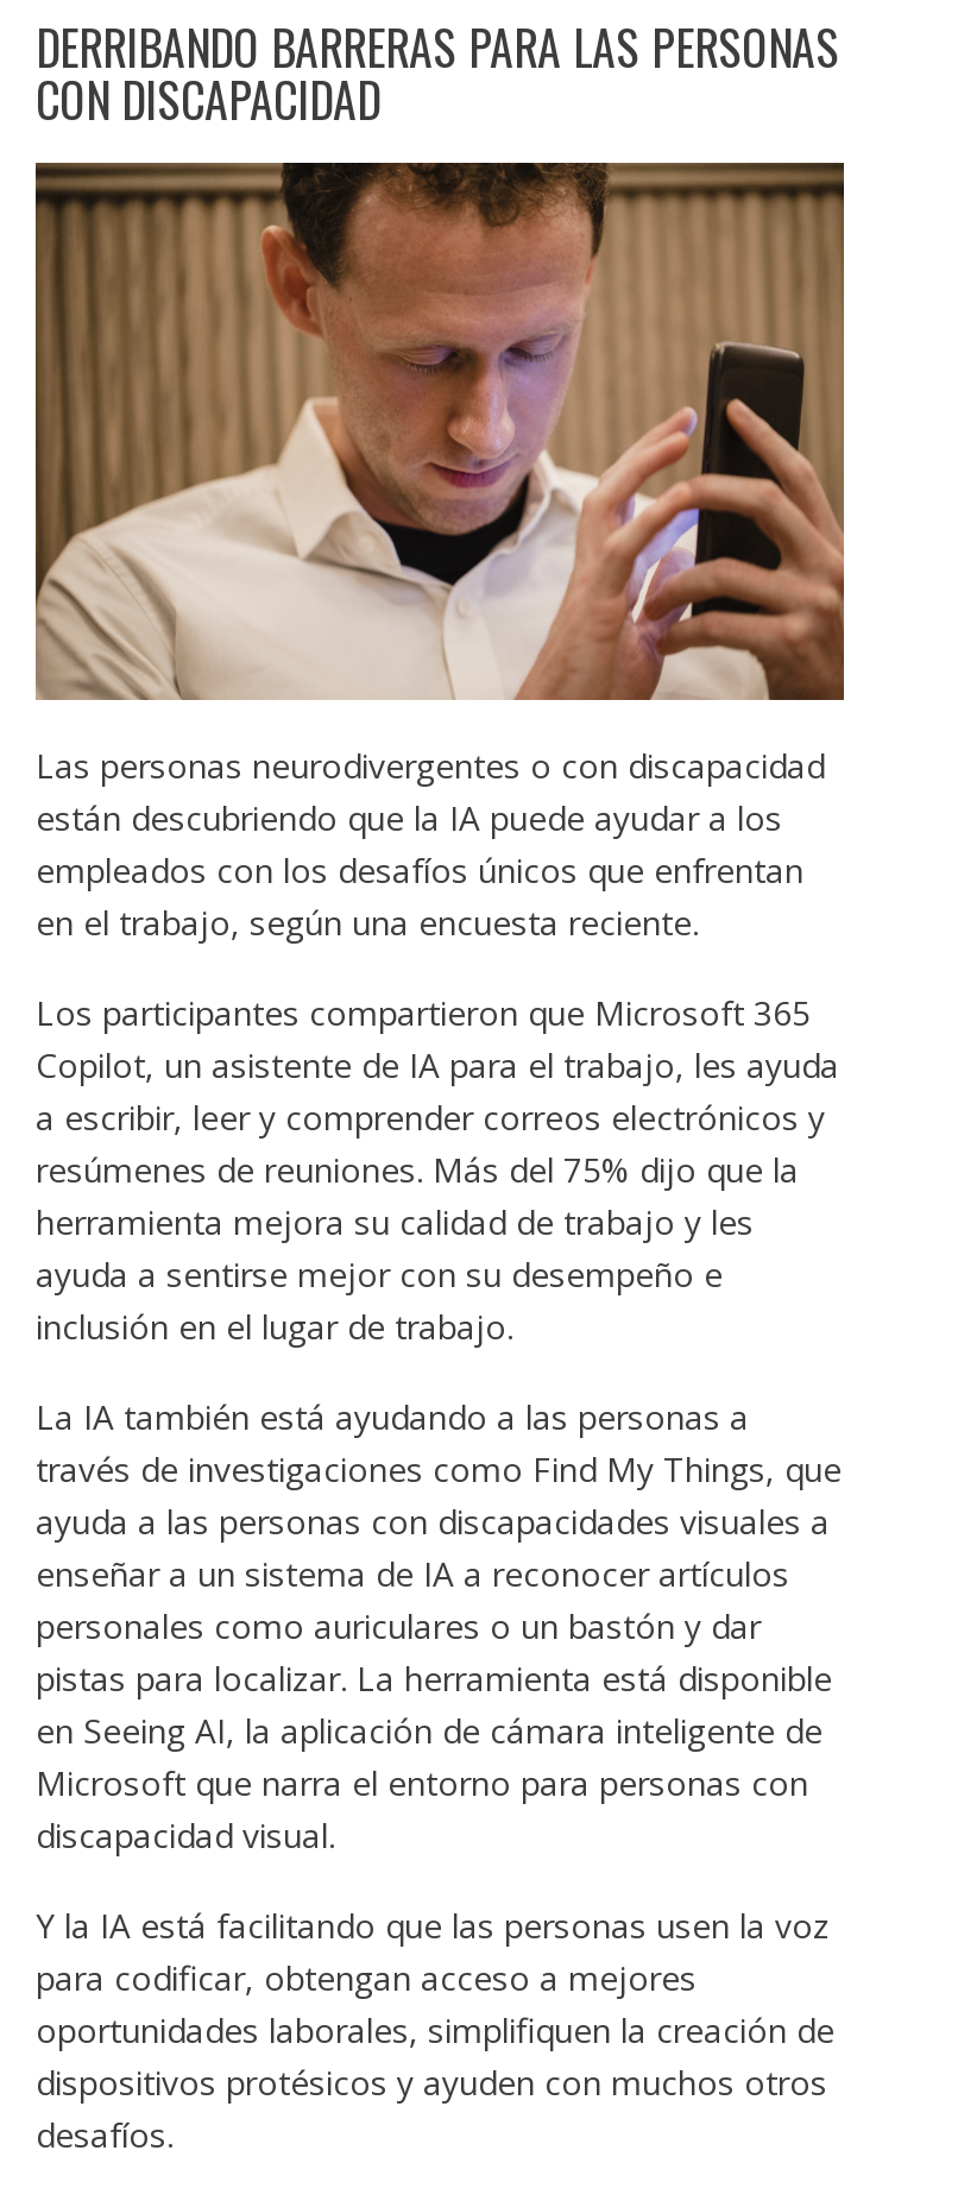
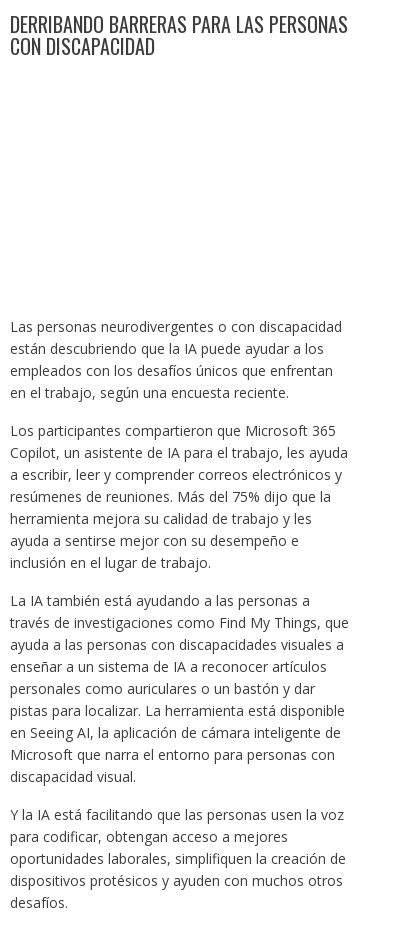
[33,160,846,702] [image] -> none

